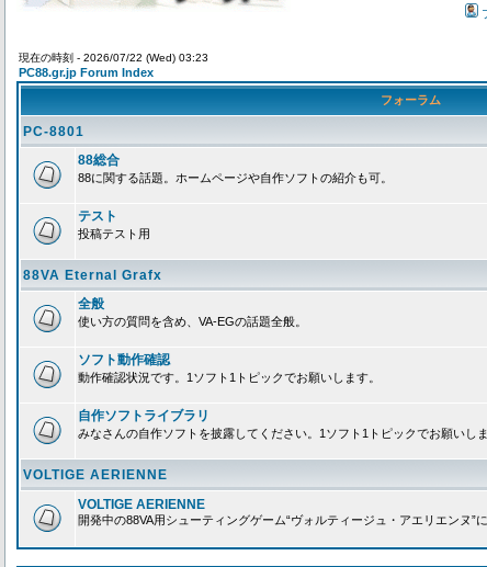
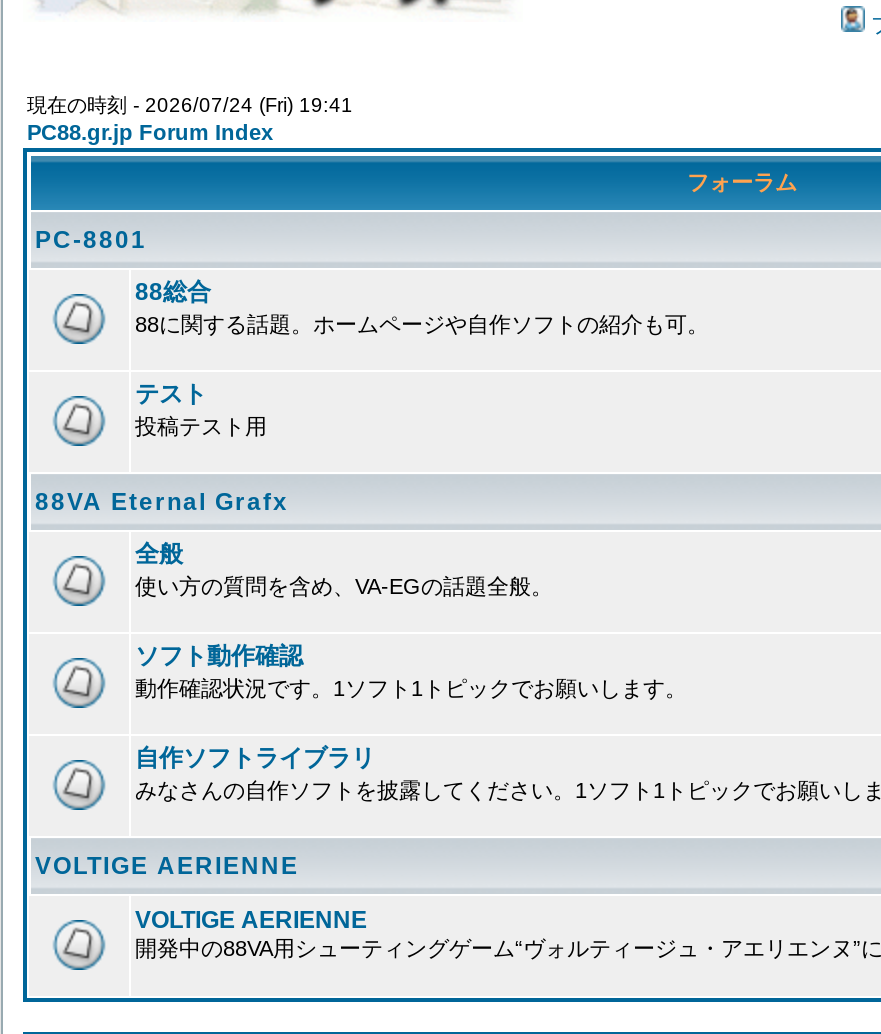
[19,52,208,64] 現在の時刻 - 2026/07/22 (Wed) 03:23 -> [27,94,353,116] 現在の時刻 - 2026/07/24 (Fri) 19:41

